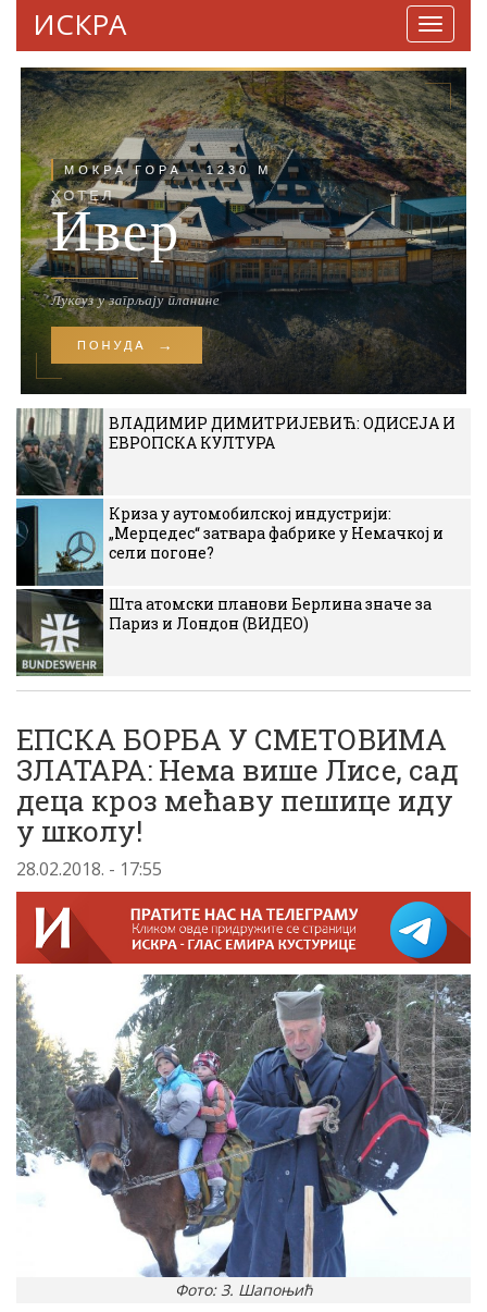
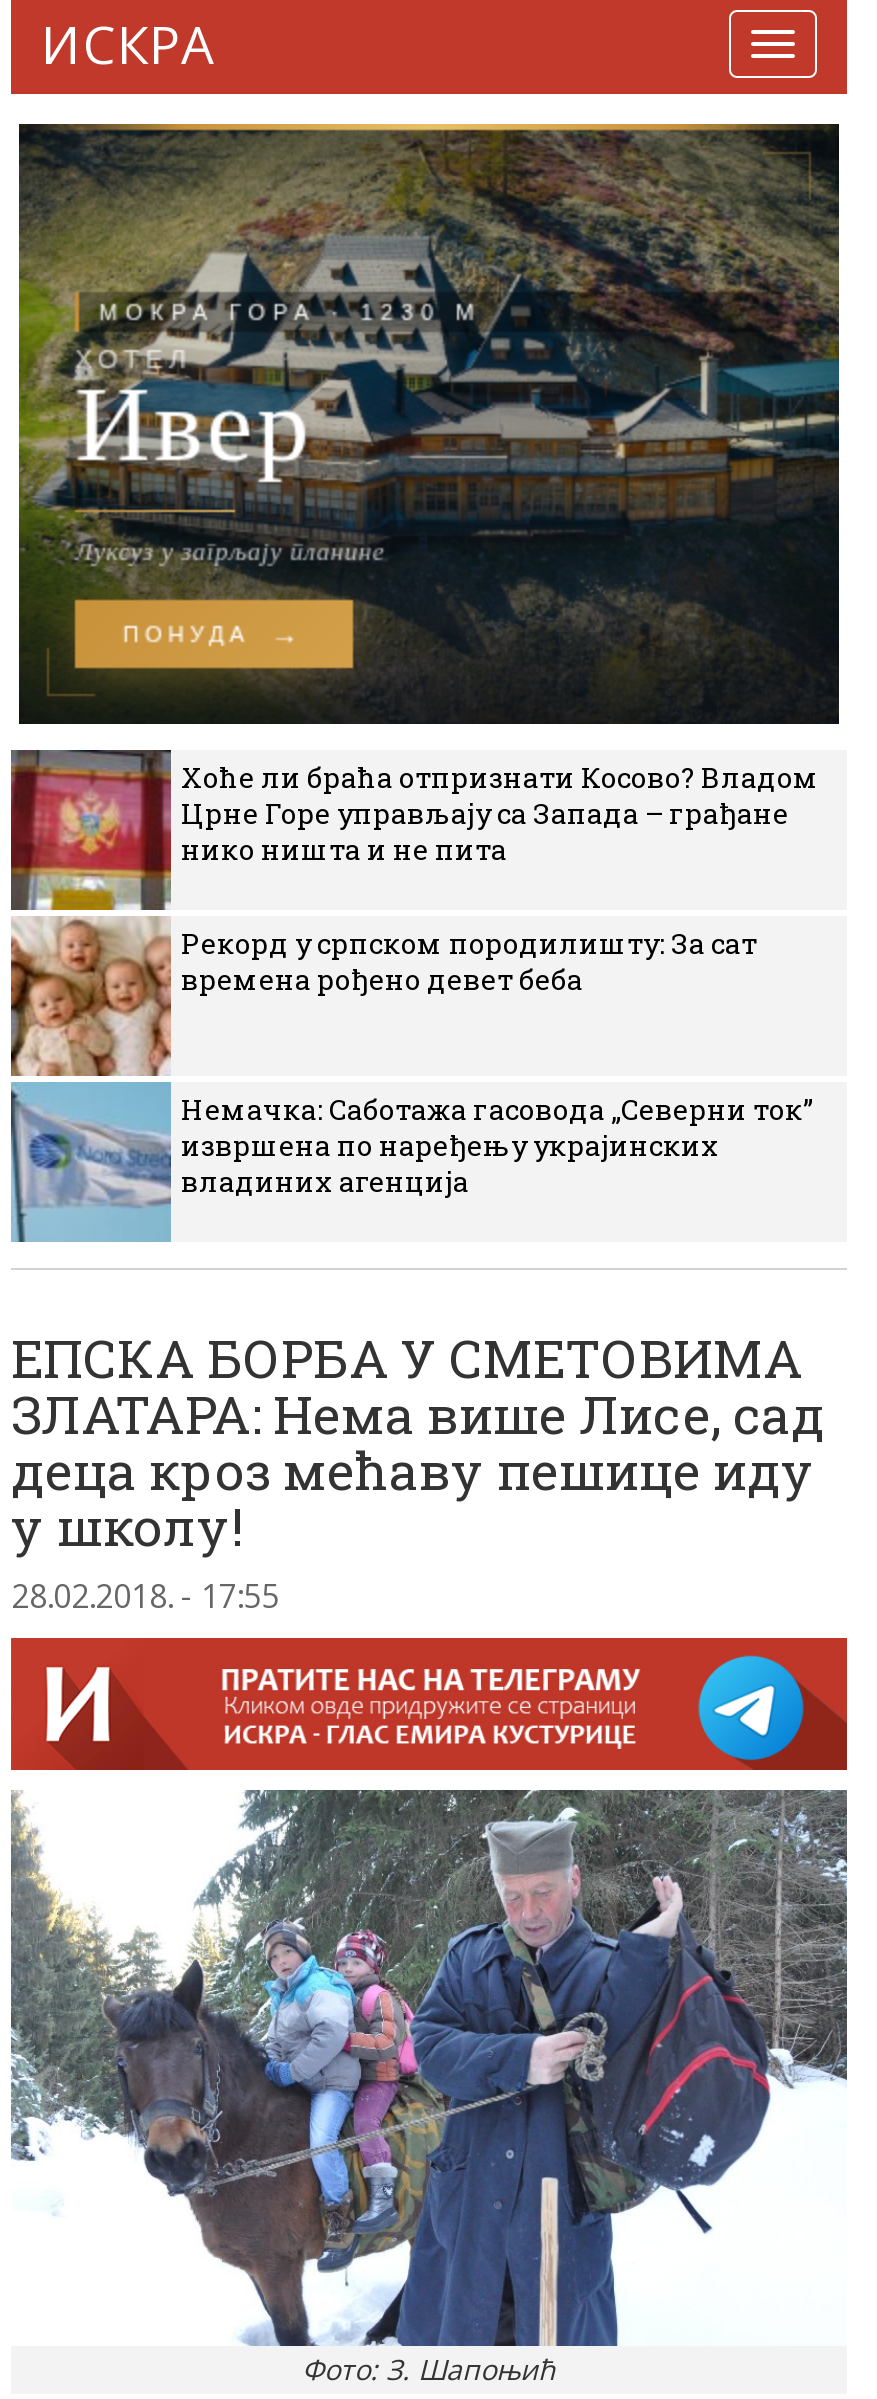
[15,408,455,677] [image] | ВЛАДИМИР ДИМИТРИЈЕВИЋ: ОДИСЕЈА И | ЕВРОПСКА КУЛТУРА -> [9,750,819,1242] [image] | Хоће ли браћа отпризнати Косово? Владом | Црне Горе управљају са Запада – грађане | нико ништа и не пита
[109,503,444,563] Криза у аутомобилској индустрији: | „Мерцедес“ затвара фабрике у Немачкој и | сели погоне? -> [181,924,757,998] Рекорд у српском породилишту: За сат | времена рођено девет беба
[109,593,432,634] Шта атомски планови Берлина значе за | Париз и Лондон (ВИДЕО) -> [181,1090,813,1200] Немачка: Саботажа гасовода „Северни ток” | извршена по наређењу украјинских | владиних агенција

